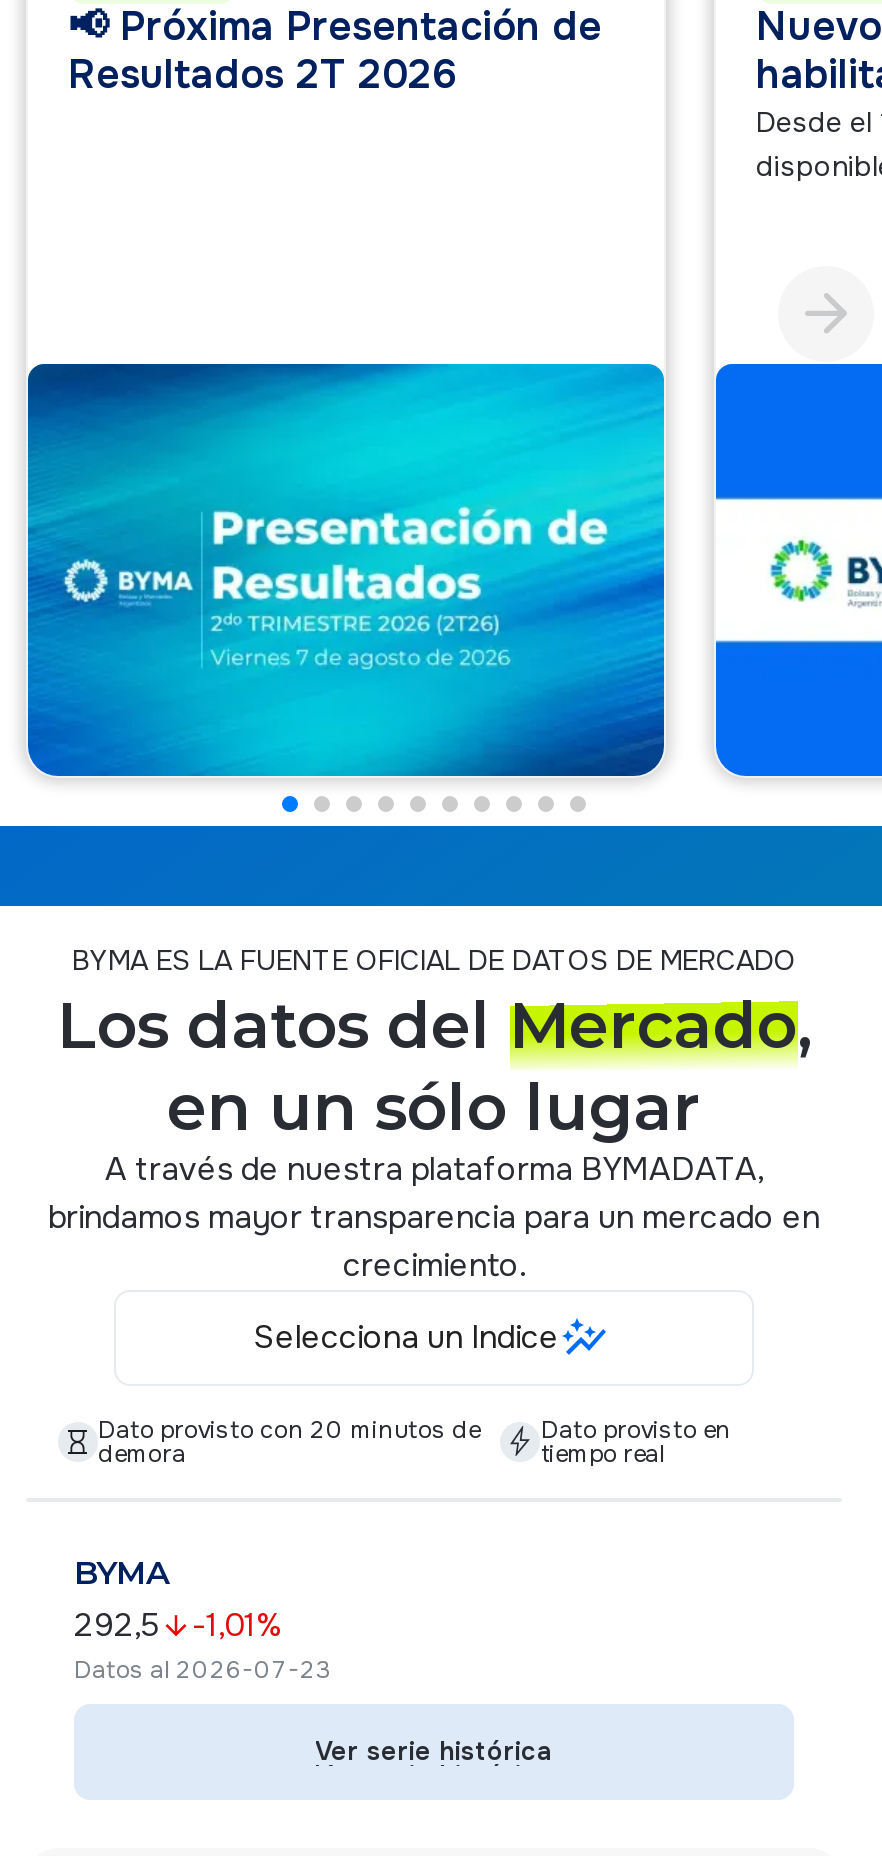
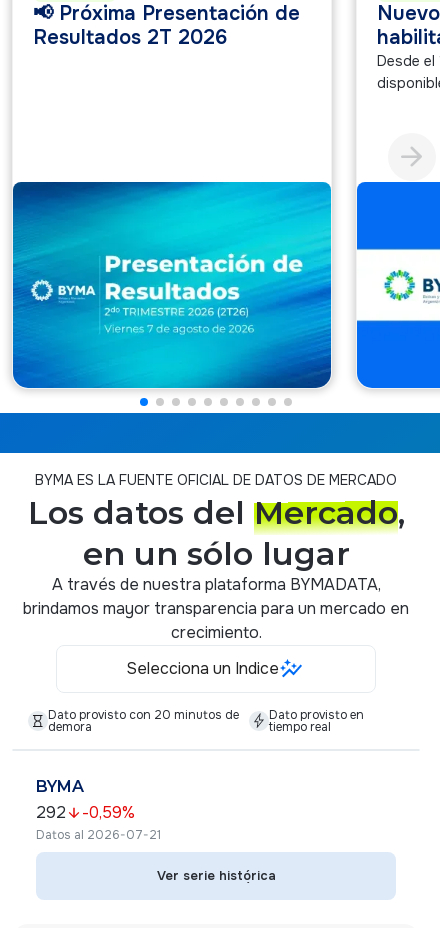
[74,1605,160,1647] 292,5 -> [36,802,66,823] 292
[192,1605,282,1647] -1,01% -> [82,802,135,823] -0,59%
[74,1655,330,1687] Datos al 2026-07-23 -> [36,827,161,843] Datos al 2026-07-21

